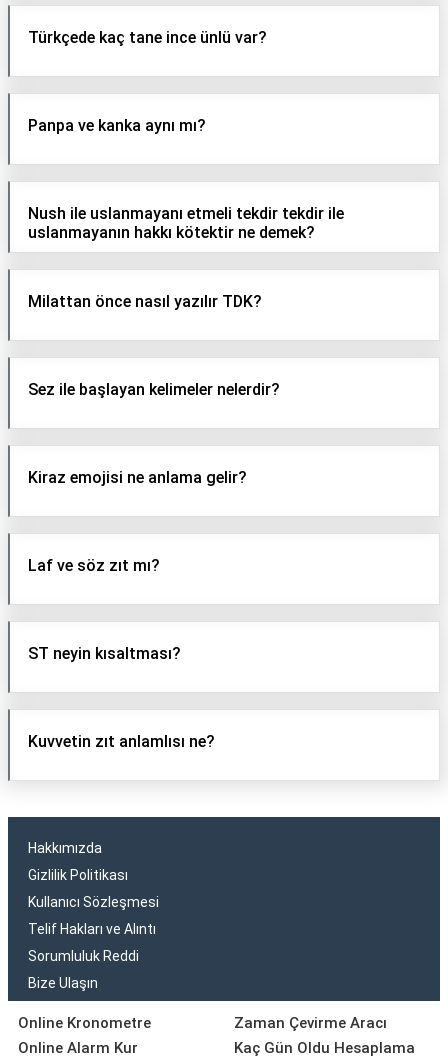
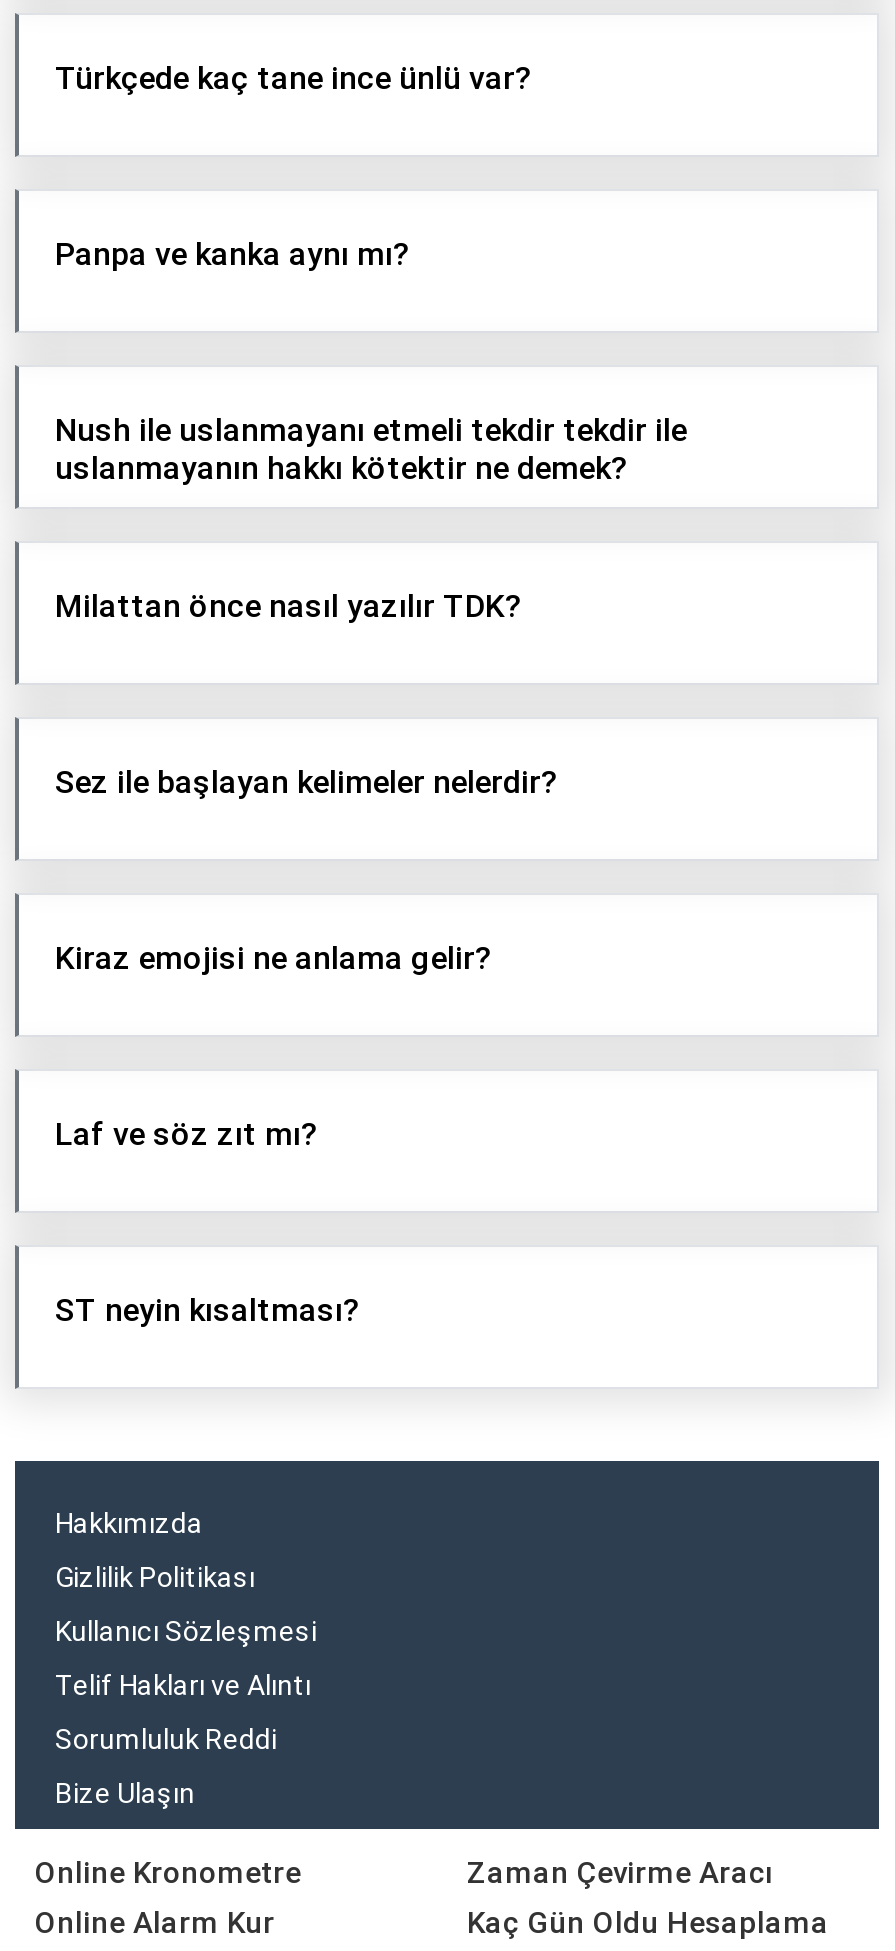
[28,732,215,751] Kuvvetin zıt anlamlısı ne? -> none

